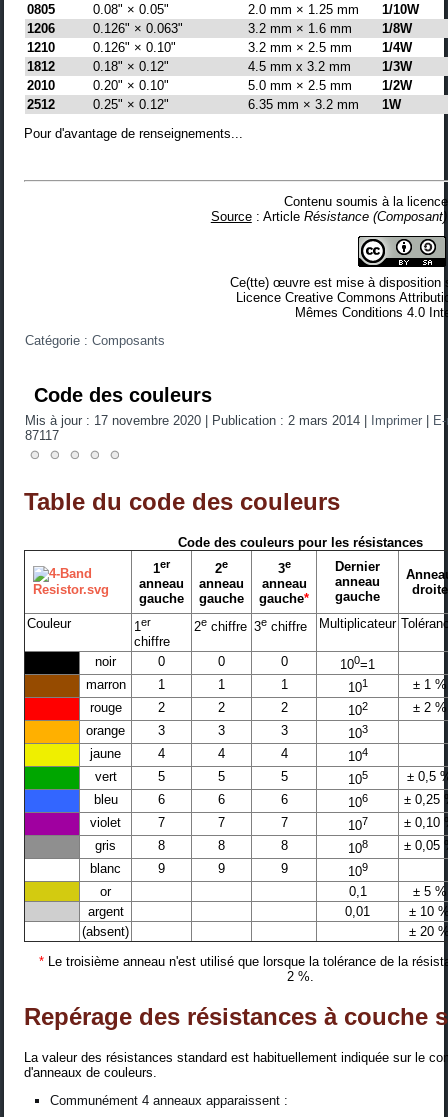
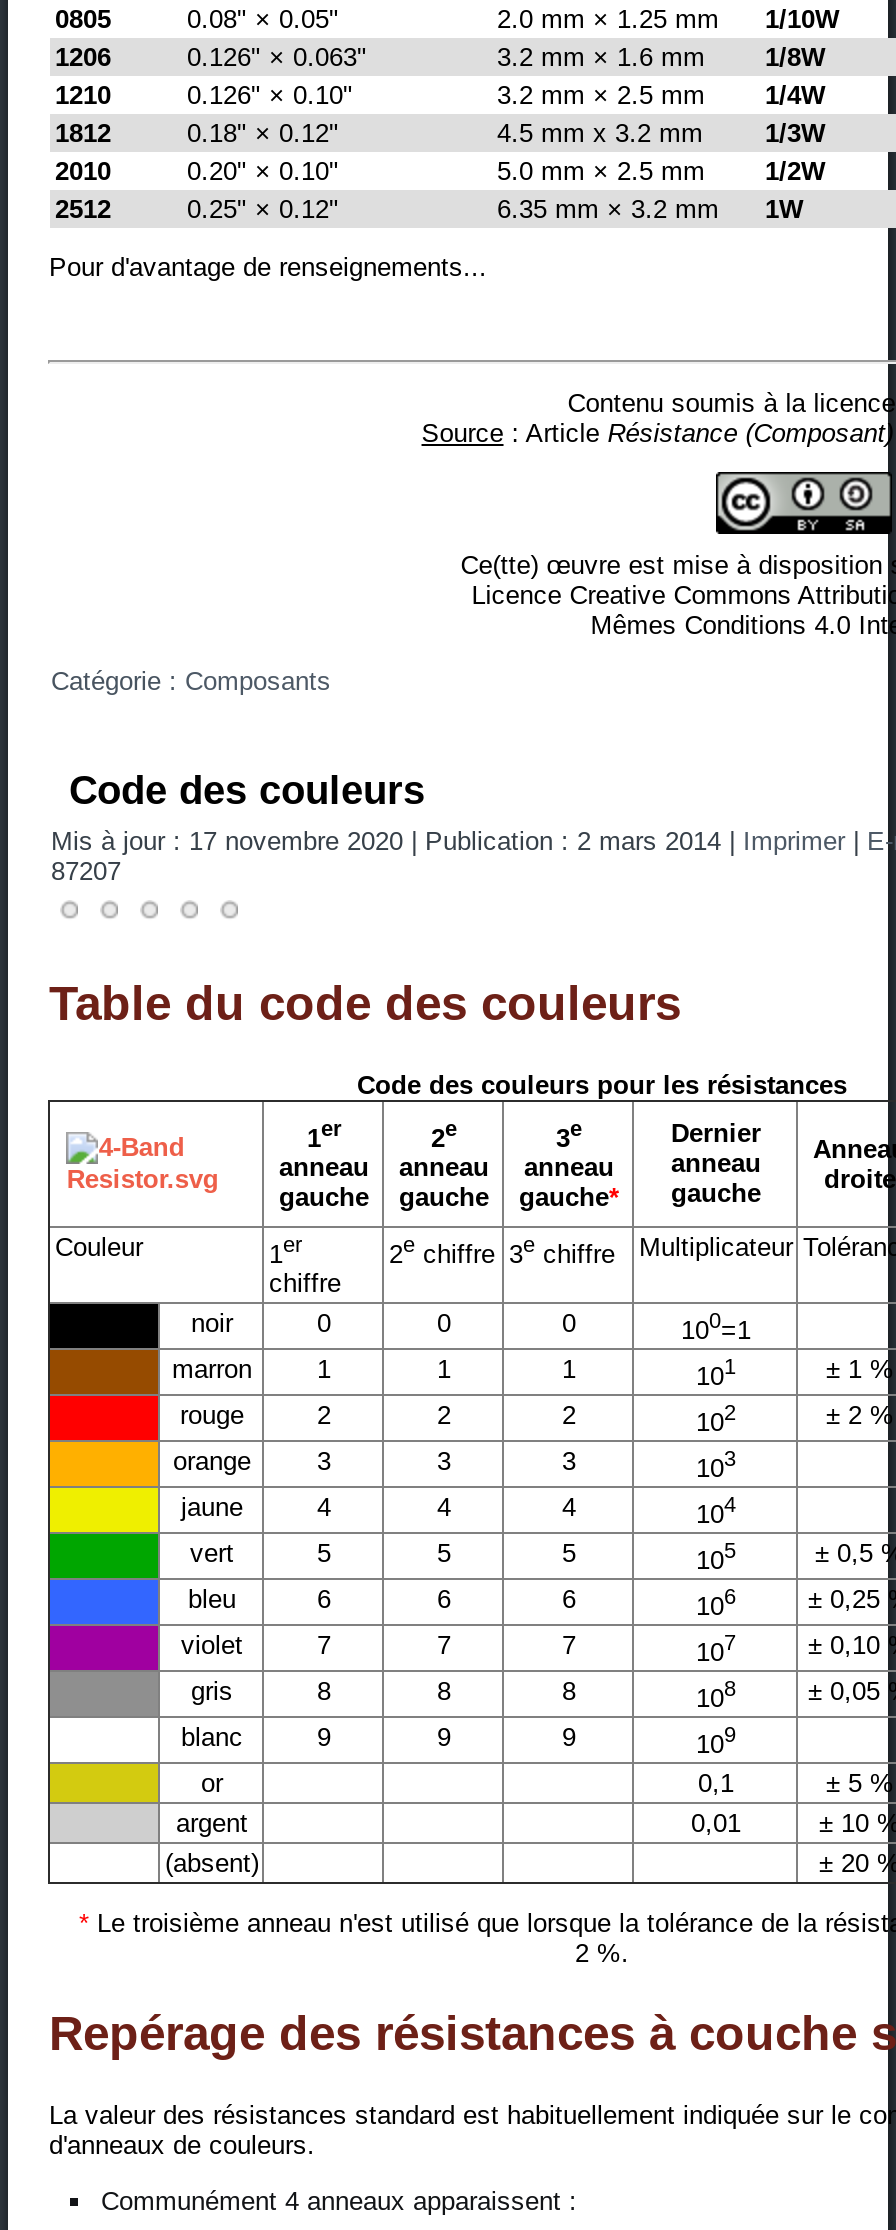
[25,428,59,443] 87117 -> [51,856,121,886] 87207

